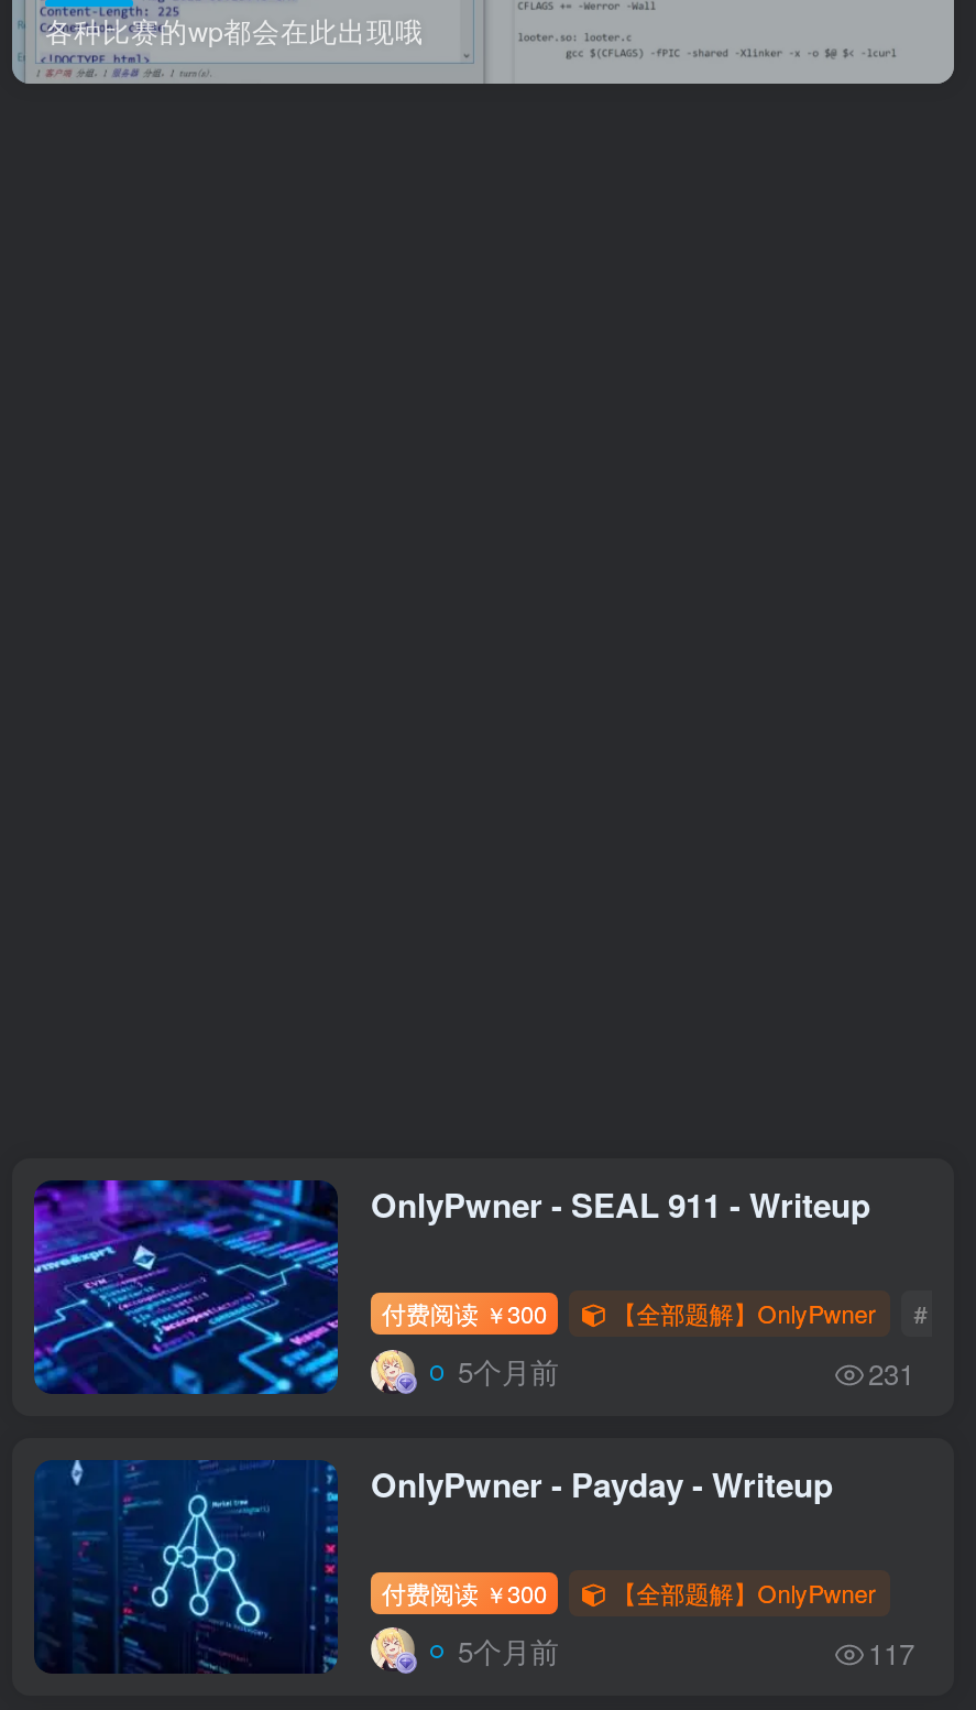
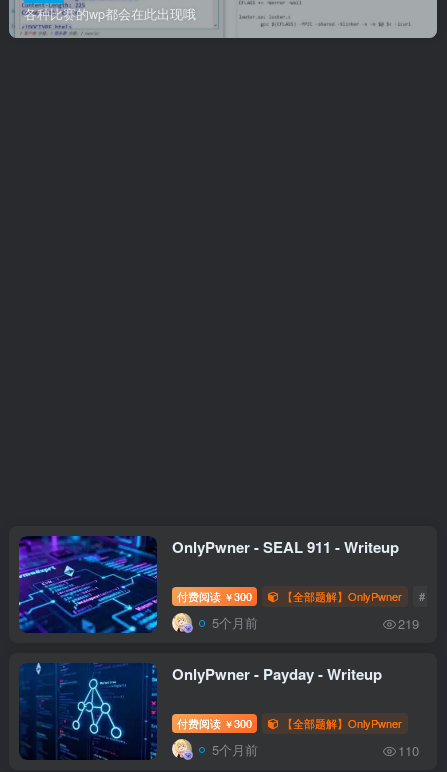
[868,1352,914,1394] 231 -> [398,614,419,633] 219
[868,1631,914,1673] 117 -> [398,741,419,760] 110

